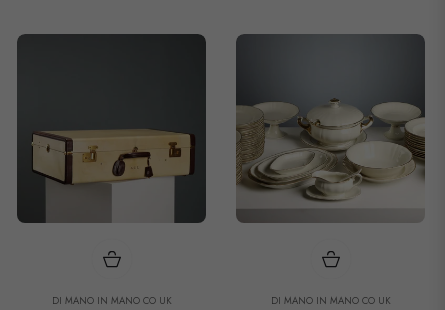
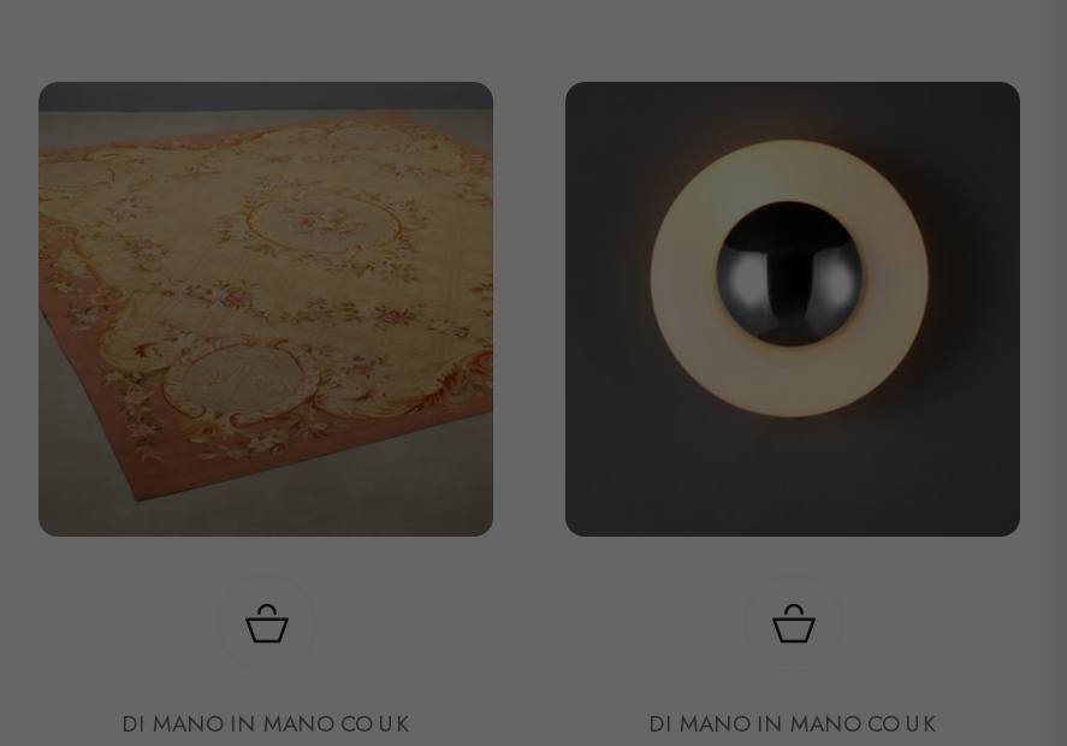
[16,35,207,223] [image] -> [36,82,496,537] [image]
[236,34,425,223] [image] -> [565,82,1022,537] [image]

